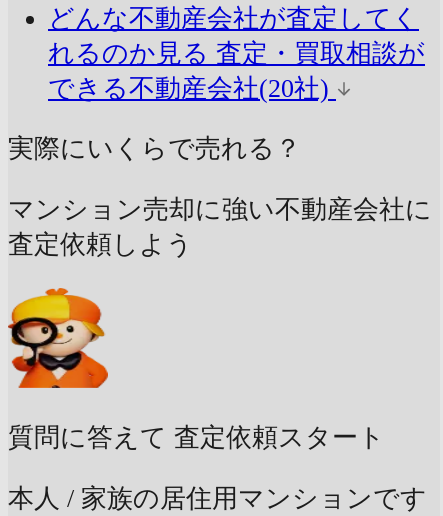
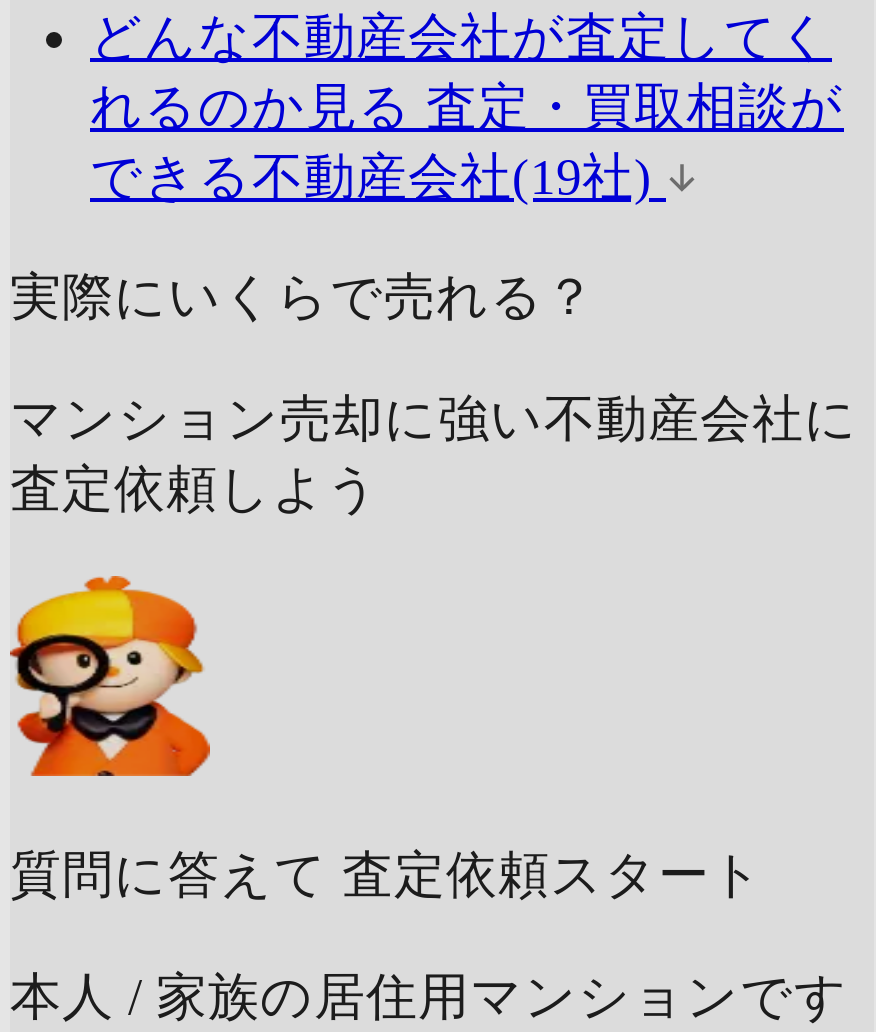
[48,74,336,103] できる不動産会社(20社) -> [90,148,666,206] できる不動産会社(19社)

